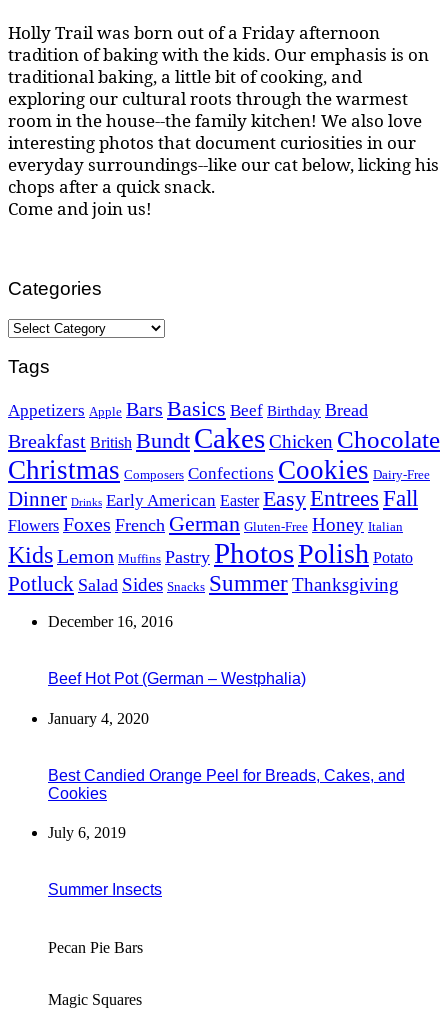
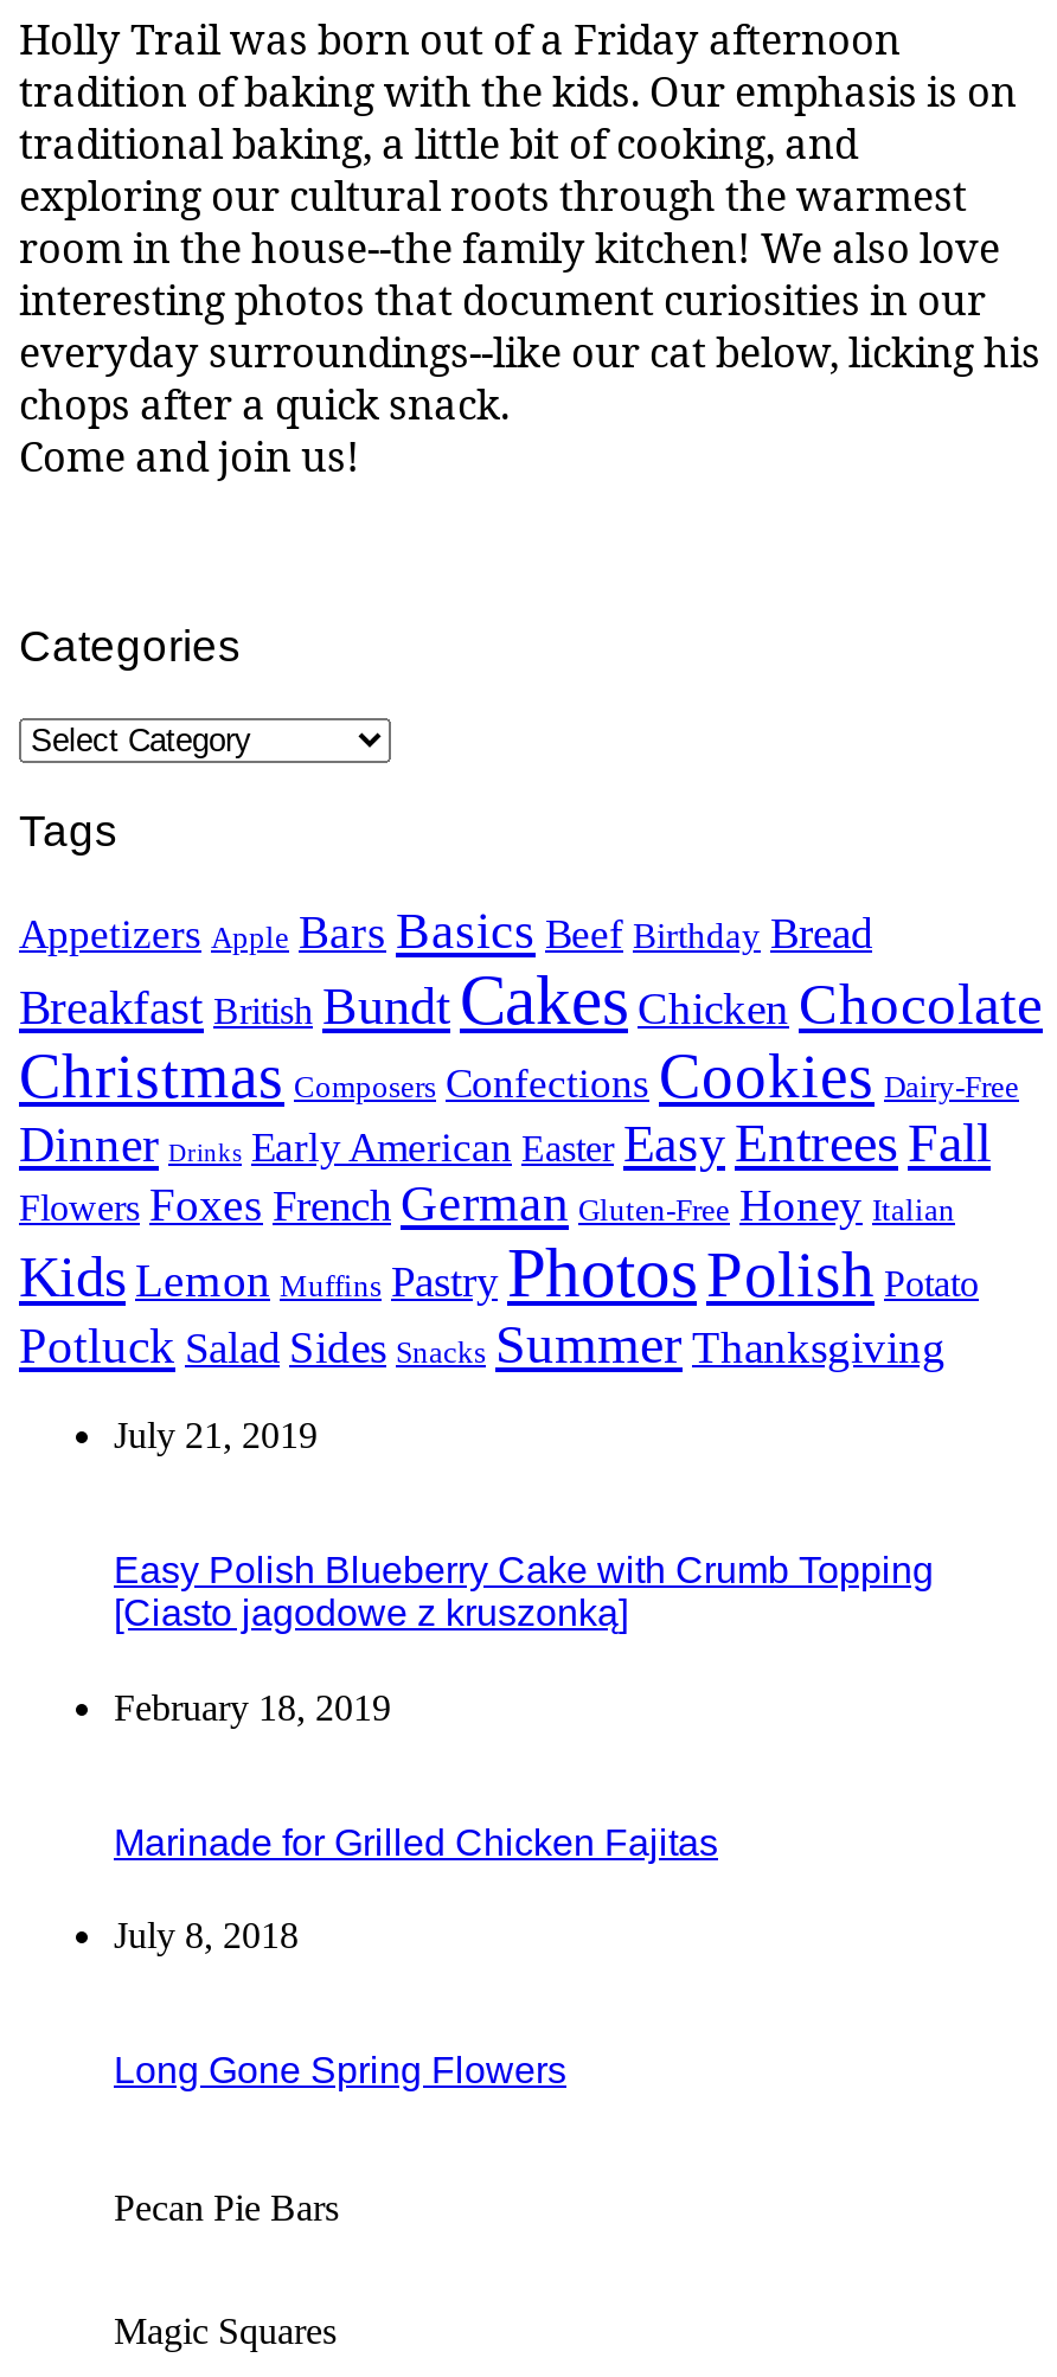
[48,613,173,630] December 16, 2016 -> [114,1415,318,1455] July 21, 2019
[48,670,306,687] Beef Hot Pot (German – Westphalia) -> [114,1551,934,1634] Easy Polish Blueberry Cake with Crumb Topping | [Ciasto jagodowe z kruszonką]
[48,710,149,727] January 4, 2020 -> [114,1687,391,1727] February 18, 2019
[48,767,405,802] Best Candied Orange Peel for Breads, Cakes, and | Cookies -> [114,1822,718,1862] Marinade for Grilled Chicken Fajitas
[48,824,126,841] July 6, 2019 -> [114,1915,299,1956] July 8, 2018
[48,881,162,898] Summer Insects -> [114,2051,566,2091] Long Gone Spring Flowers

